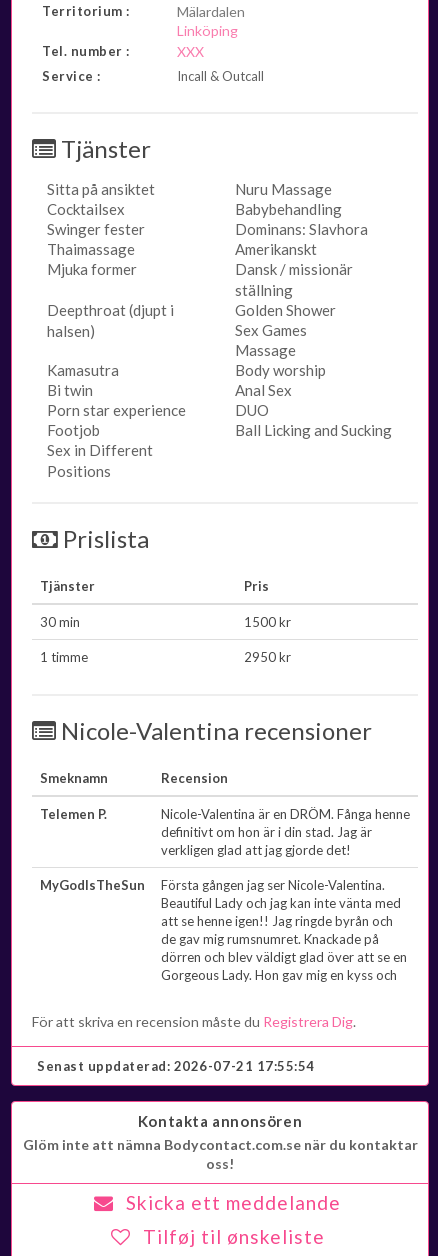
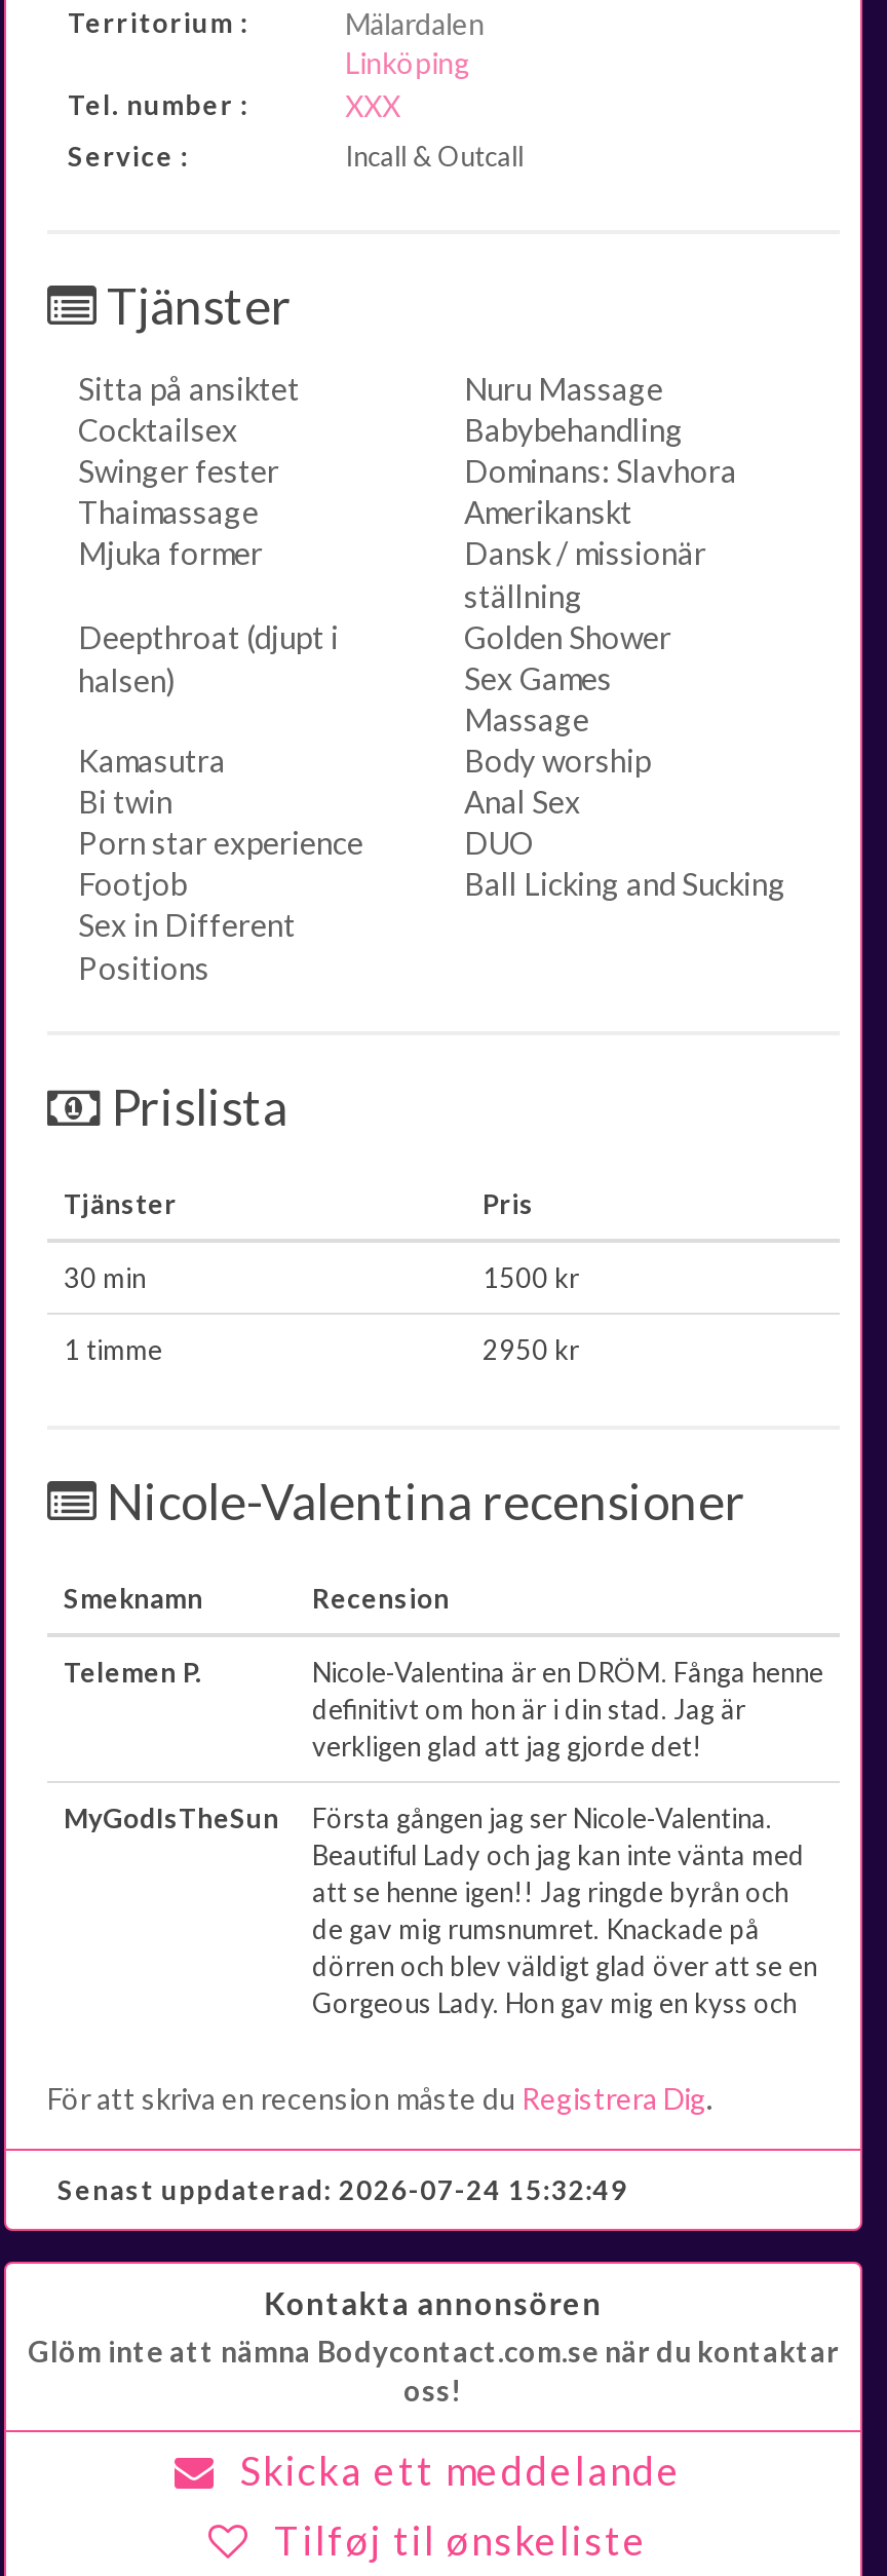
[37,1058,315,1074] Senast uppdaterad: 2026-07-21 17:55:54 -> [57,2173,628,2206] Senast uppdaterad: 2026-07-24 15:32:49

